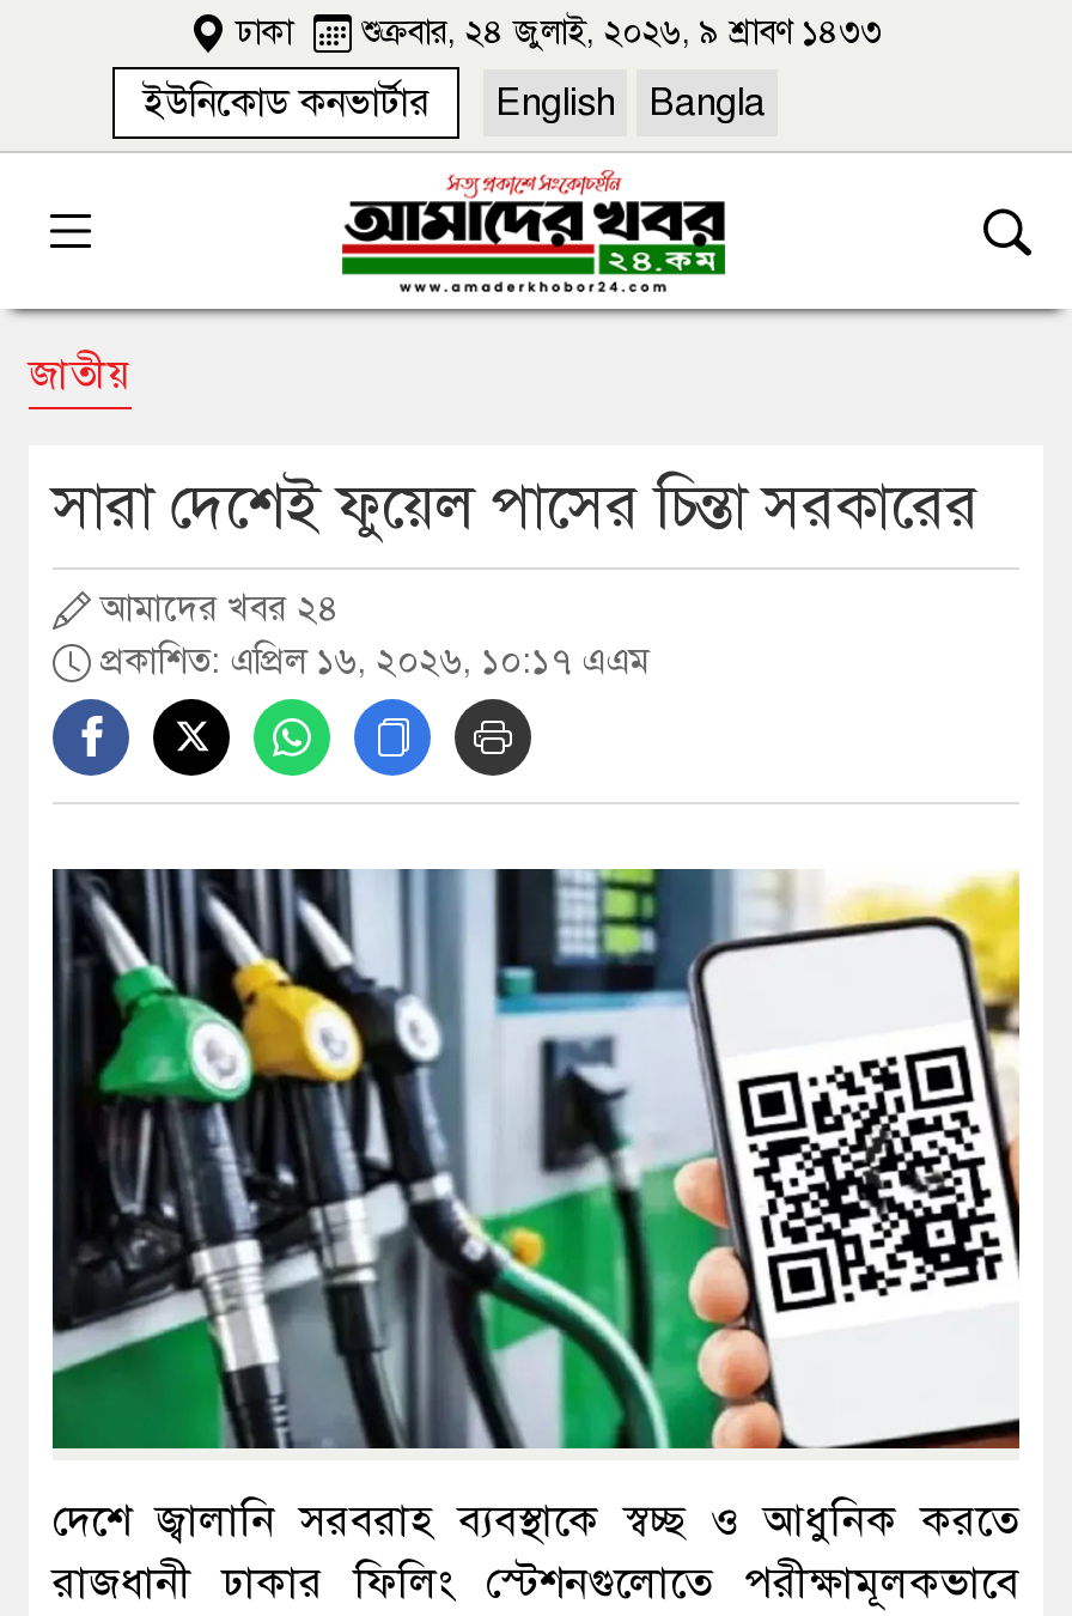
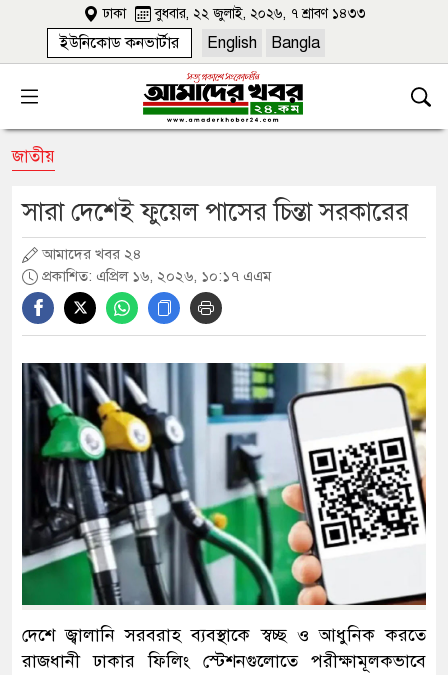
[352,12,883,53] শুক্রবার, ২৪ জুলাই, ২০২৬, ৯ শ্রাবণ ১৪৩৩ -> [150,5,365,22] বুধবার, ২২ জুলাই, ২০২৬, ৭ শ্রাবণ ১৪৩৩

